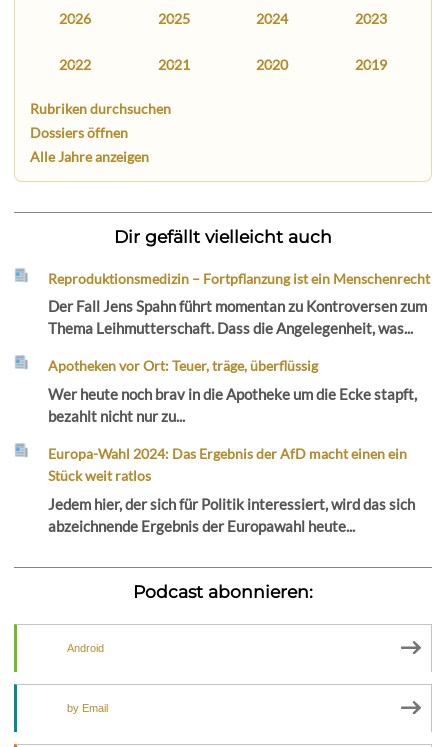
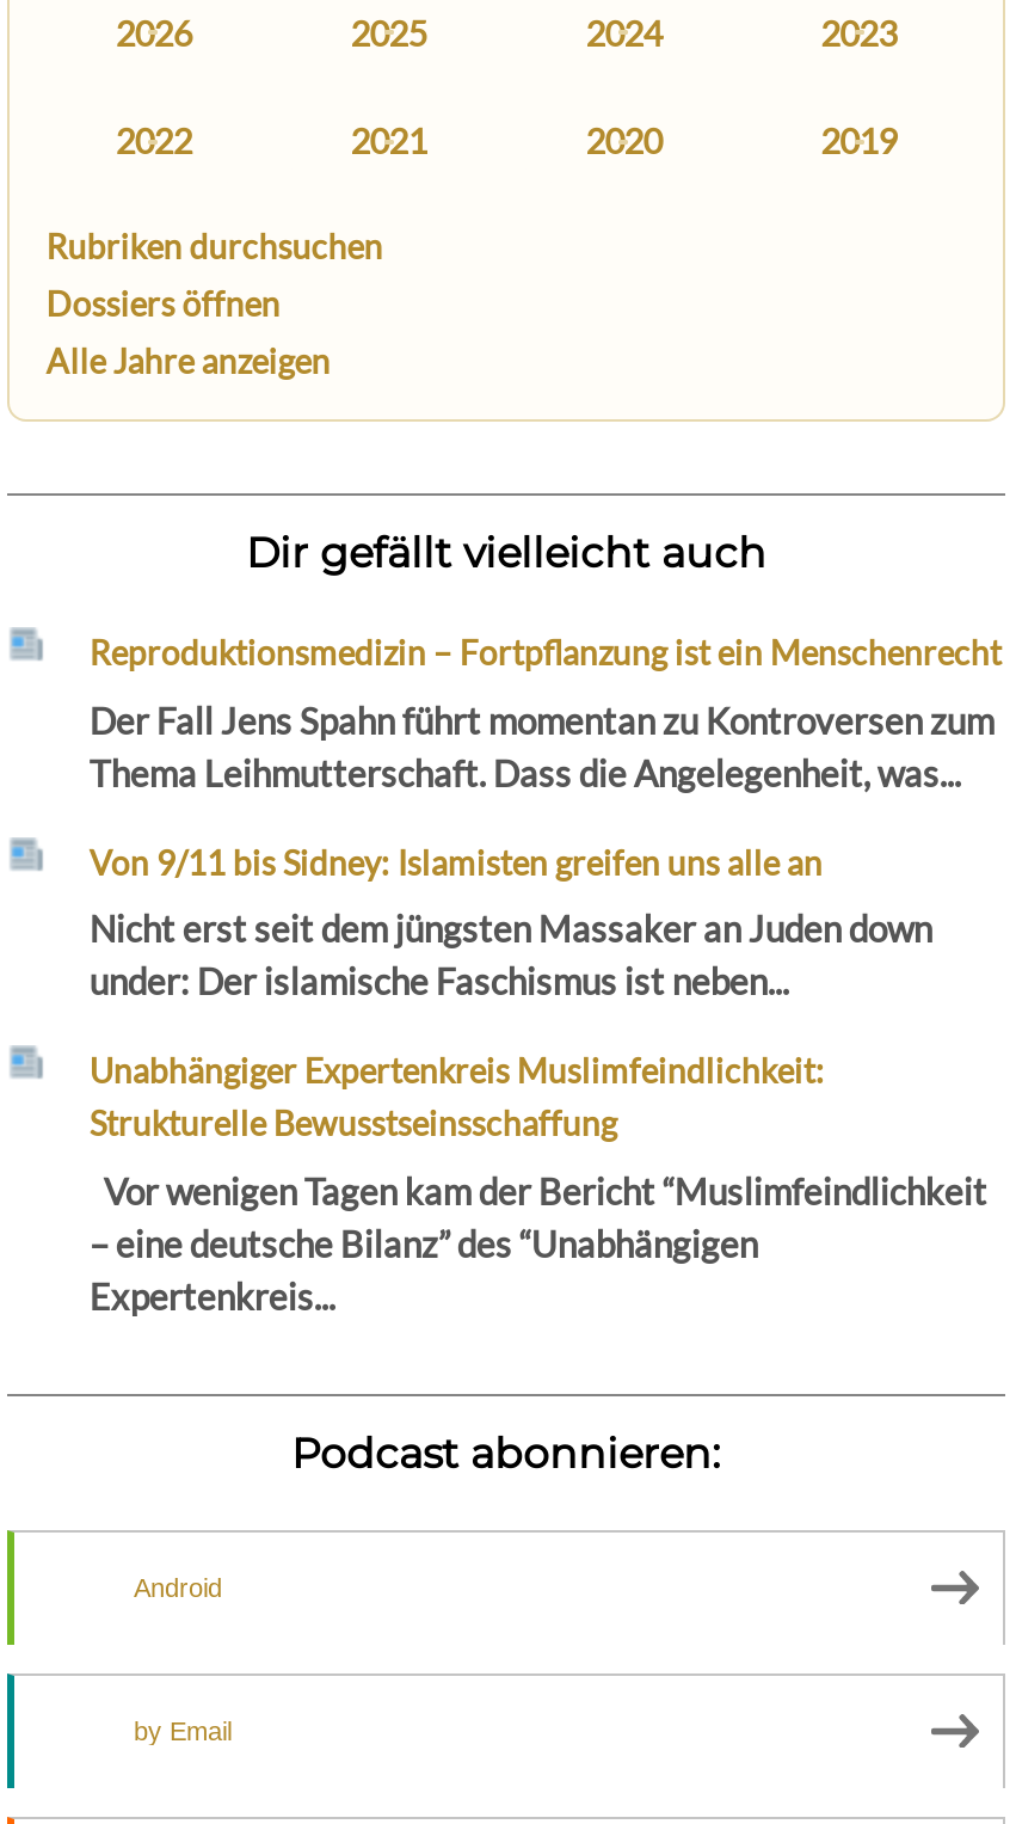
[48,357,318,374] Apotheken vor Ort: Teuer, träge, überflüssig -> [89,842,822,883] Von 9/11 bis Sidney: Islamisten greifen uns alle an
[48,385,417,425] Wer heute noch brav in die Apotheke um die Ecke stapft, | bezahlt nicht nur zu... -> [89,908,932,1003] Nicht erst seit dem jüngsten Massaker an Juden down | under: Der islamische Faschismus ist neben...
[48,445,407,484] Europa-Wahl 2024: Das Ergebnis der AfD macht einen ein | Stück weit ratlos -> [89,1051,825,1144] Unabhängiger Expertenkreis Muslimfeindlichkeit: | Strukturelle Bewusstseinsschaffung
[48,495,415,535] Jedem hier, der sich für Politik interessiert, wird das sich | abzeichnende Ergebnis der Europawahl heute... -> [89,1170,987,1318] Vor wenigen Tagen kam der Bericht “Muslimfeindlichkeit | – eine deutsche Bilanz” des “Unabhängigen | Expertenkreis...

